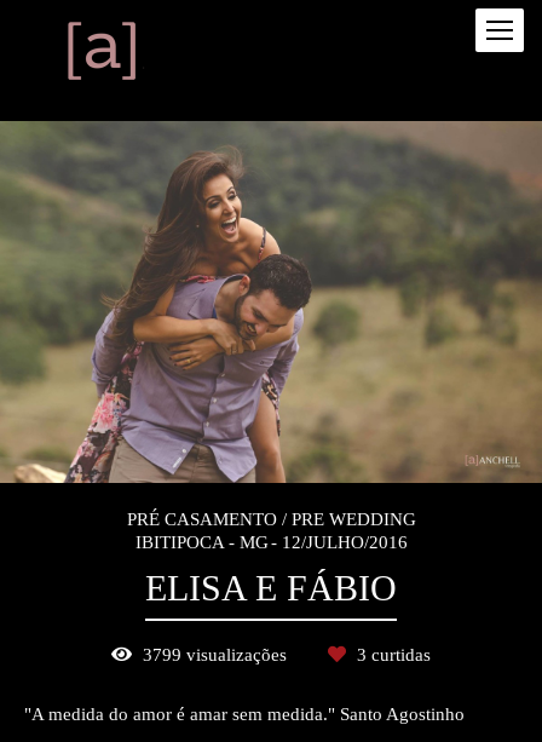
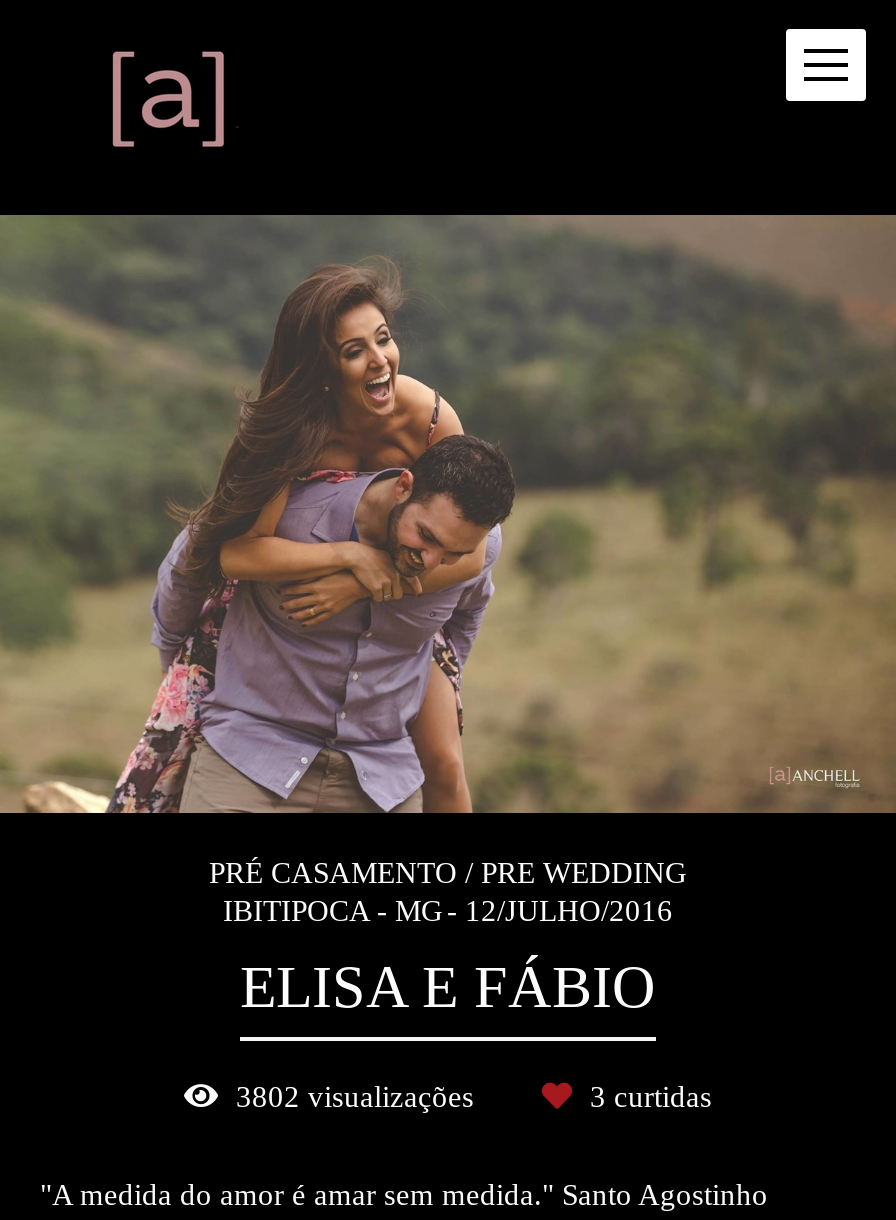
[143,645,292,664] 3799 visualizações -> [236,1080,482,1112] 3802 visualizações

